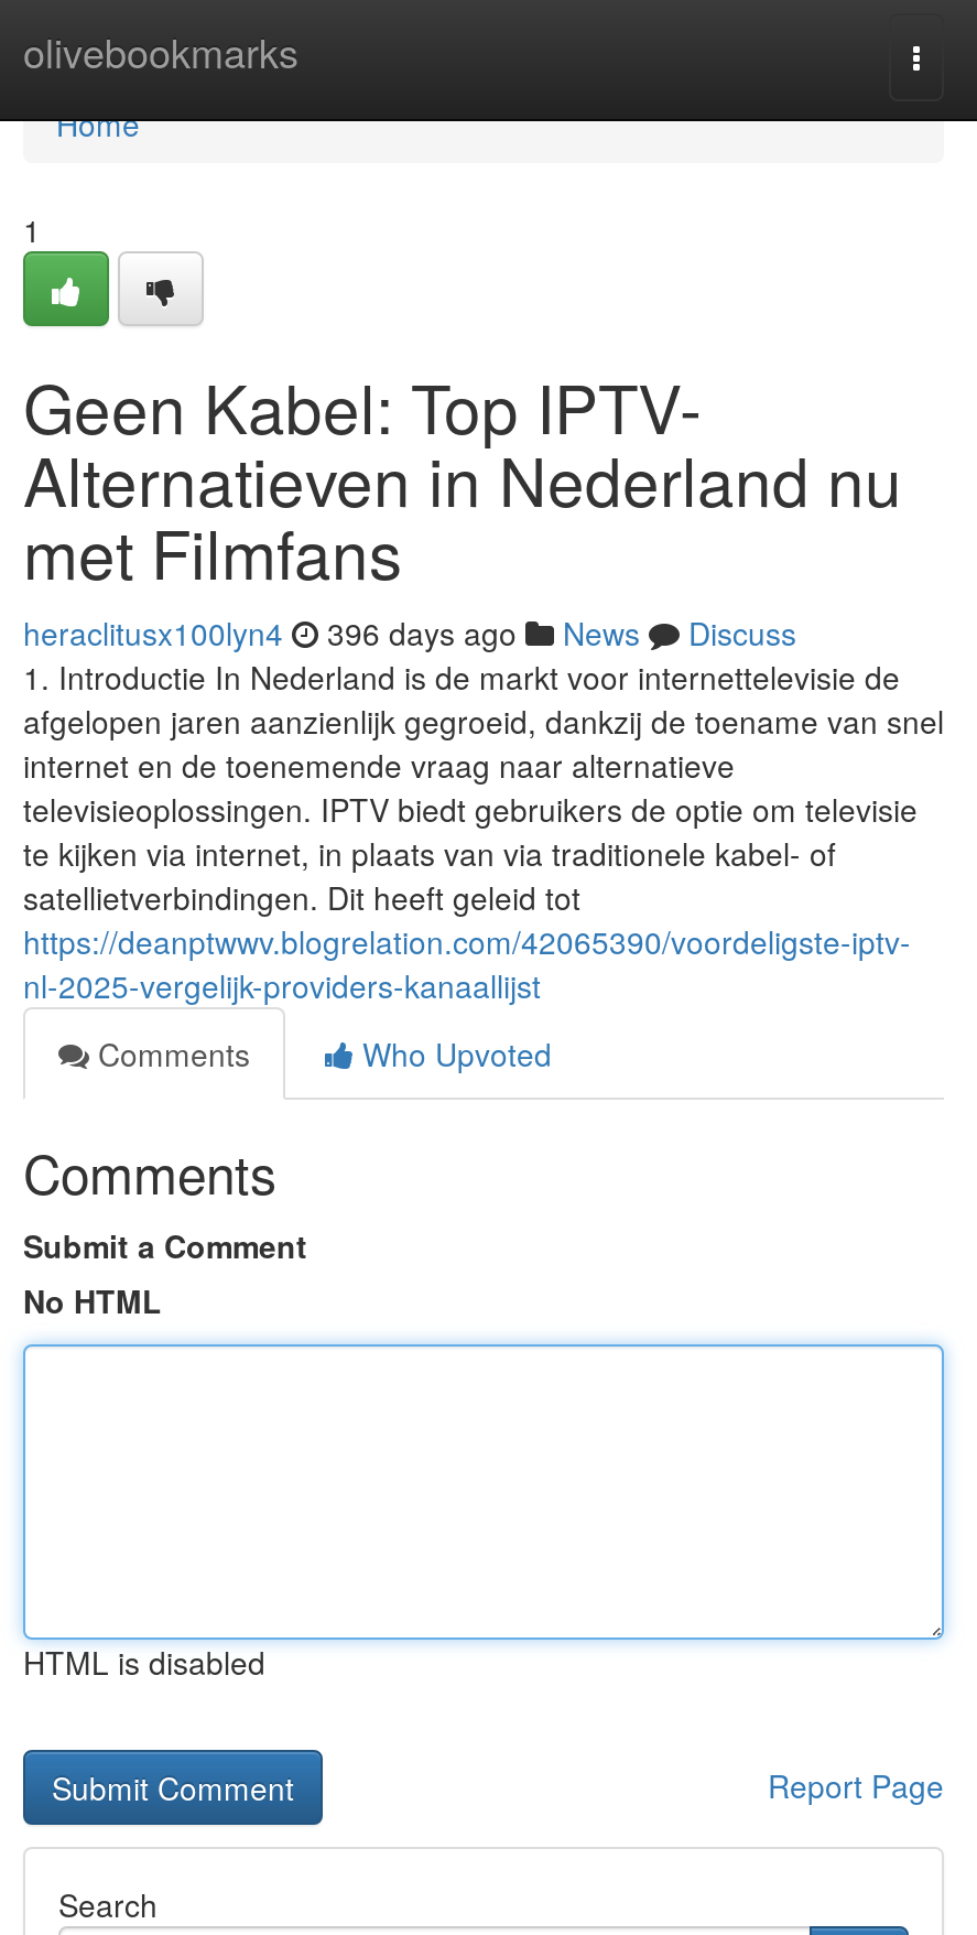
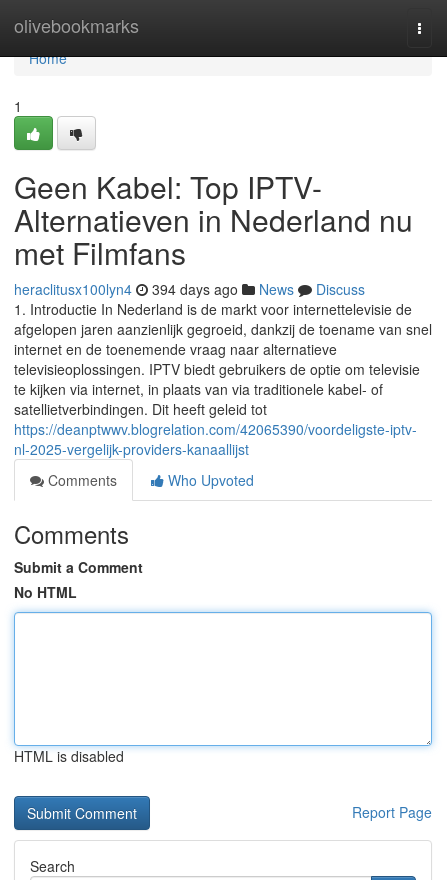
[23,610,796,655] heraclitusx100lyn4 396 days ago News Discuss -> [14,279,365,299] heraclitusx100lyn4 394 days ago News Discuss

